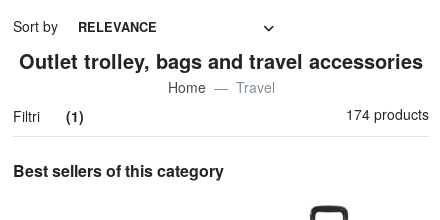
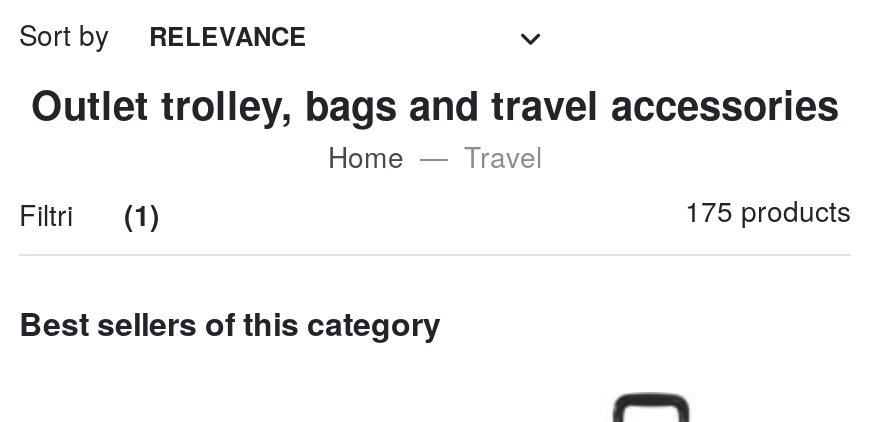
[346,103,429,123] 174 products -> [685,189,851,229] 175 products

